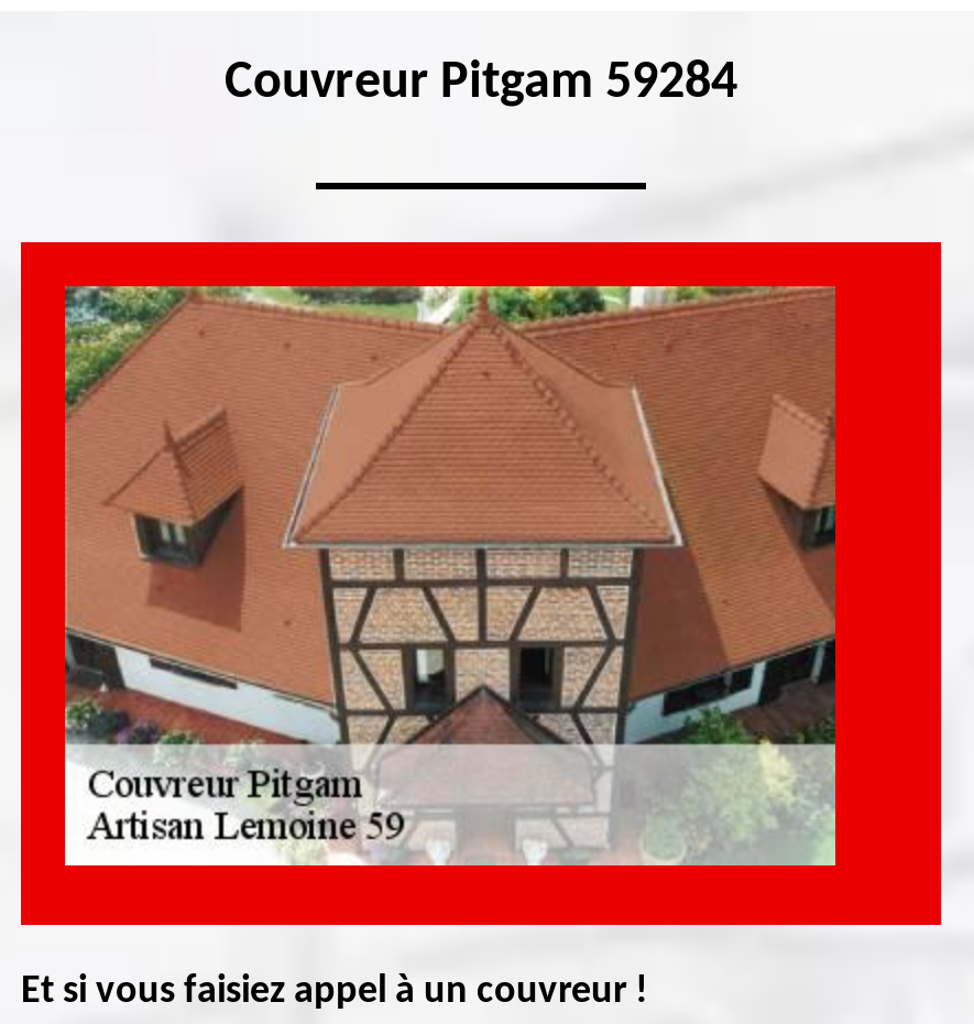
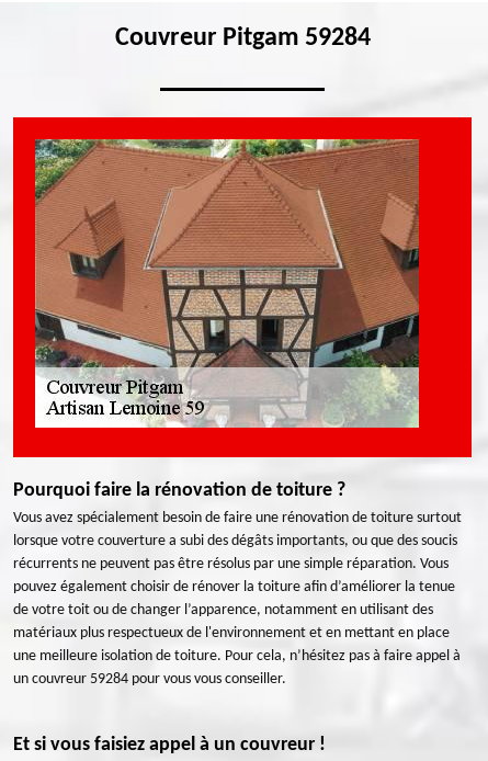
none -> [13,480,462,688] Pourquoi faire la rénovation de toiture ? | Vous avez spécialement besoin de faire une rénovation de toiture surtout | lorsque votre couverture a subi des dégâts importants, ou que des soucis | récurrents ne peuvent pas être résolus par une simple réparation. Vous | pouvez également choisir de rénover la toiture afin d’améliorer la tenue | de votre toit ou de changer l’apparence, notamment en utilisant des | matériaux plus respectueux de l'environnement et en mettant en place | une meilleure isolation de toiture. Pour cela, n’hésitez pas à faire appel à | un couvreur 59284 pour vous vous conseiller.

